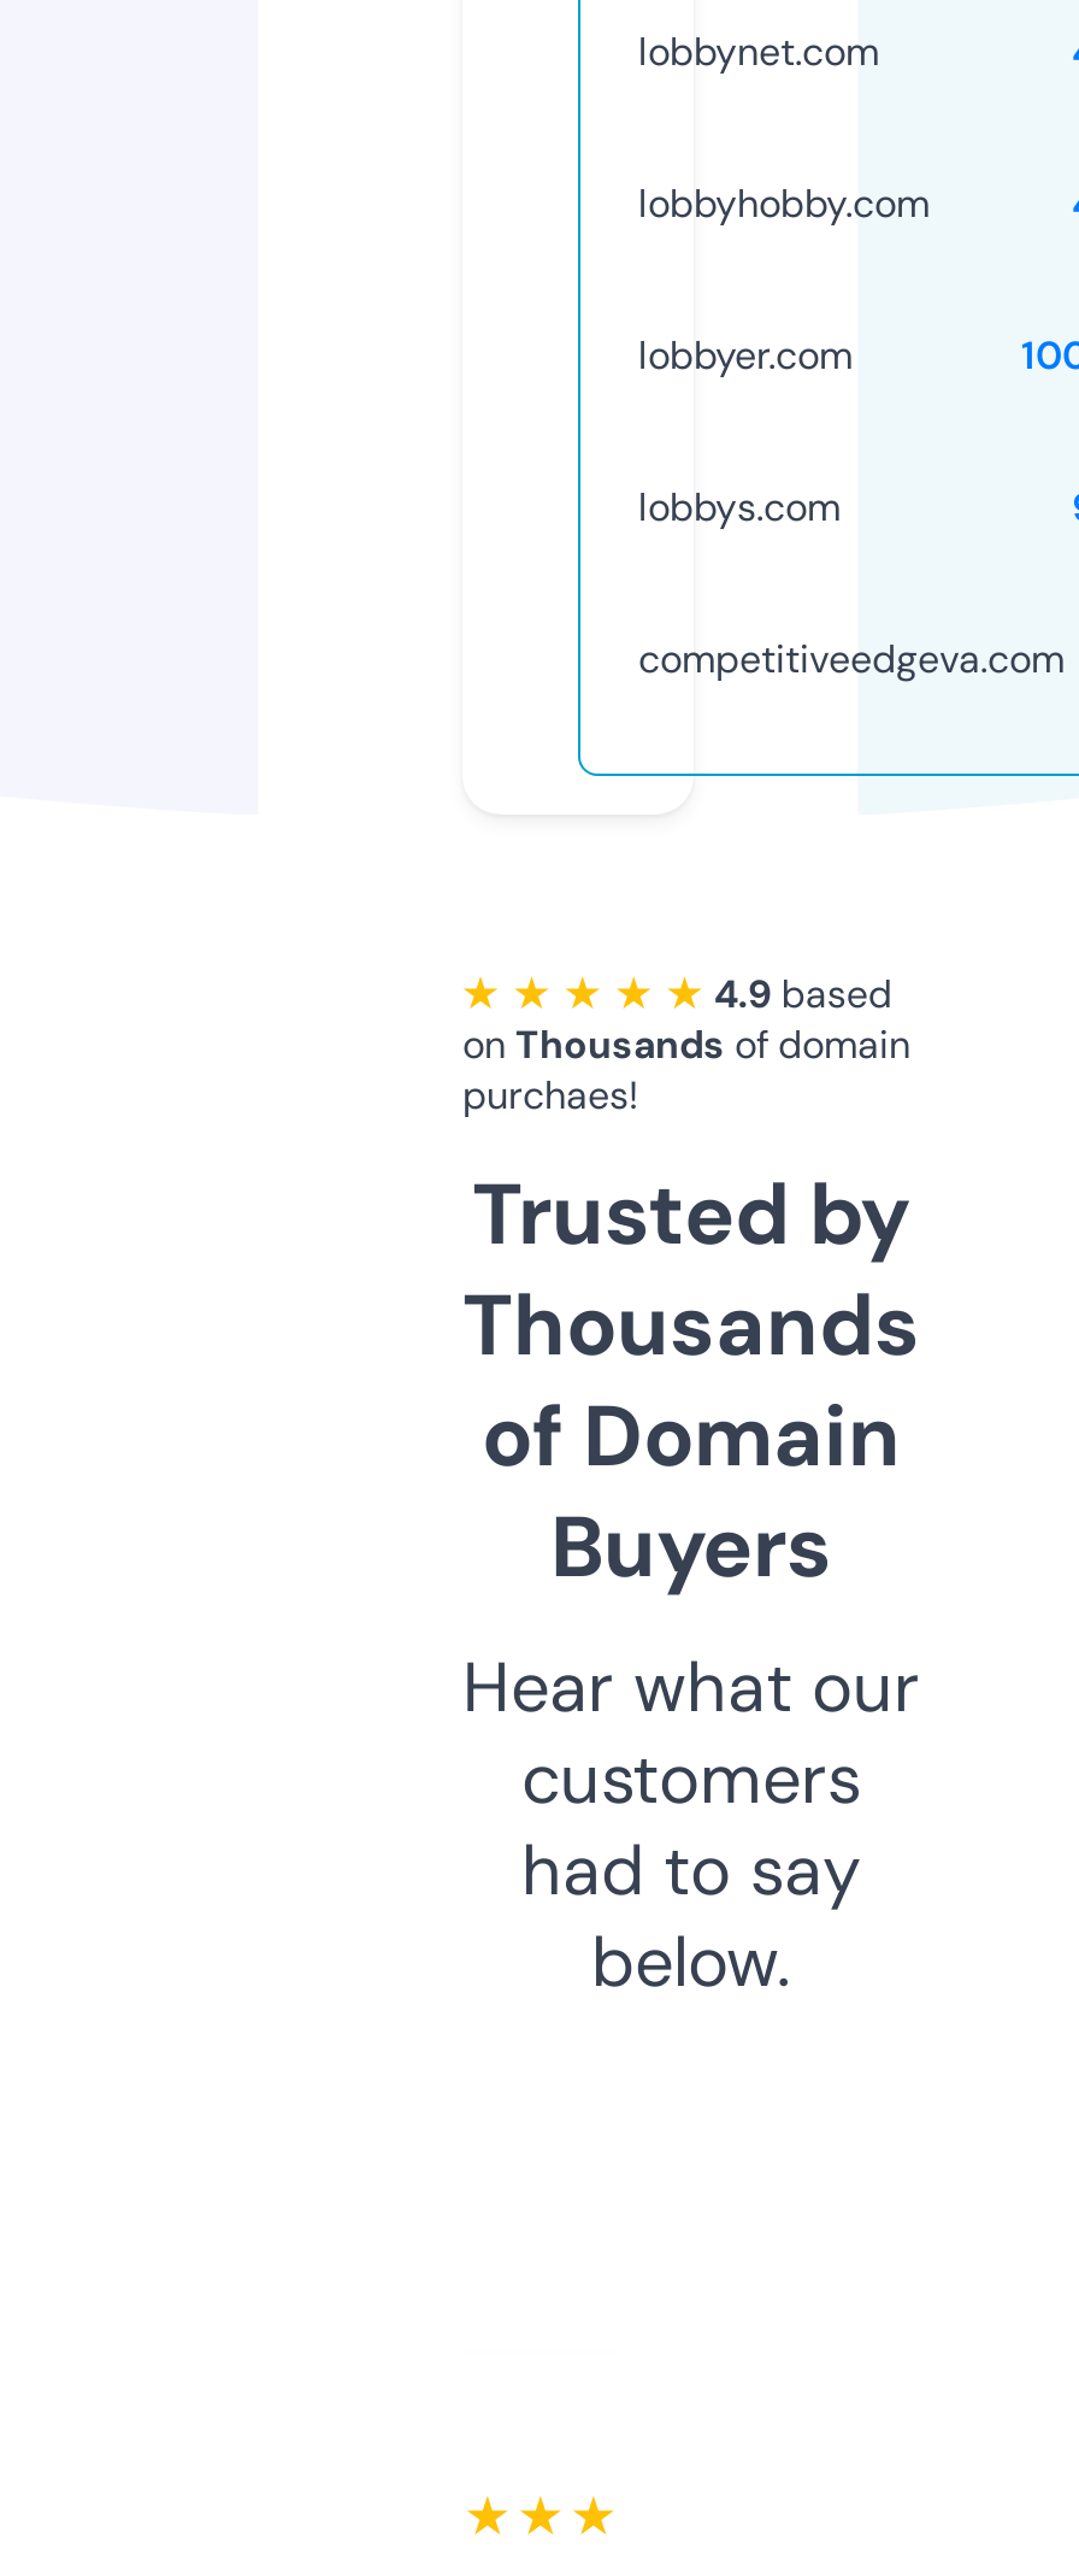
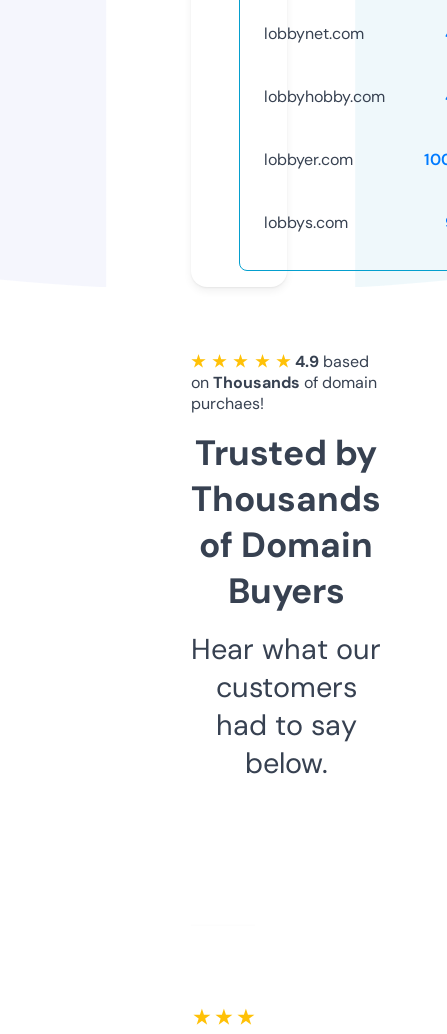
[638,633,1065,684] competitiveedgeva.com -> none
moved [462,1019,920,2007] -> [191,372,381,782]: on Thousands of domain | purchaes! | Trusted by | ... | had to say | below.

